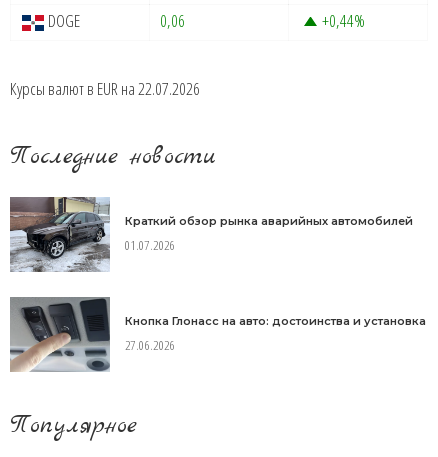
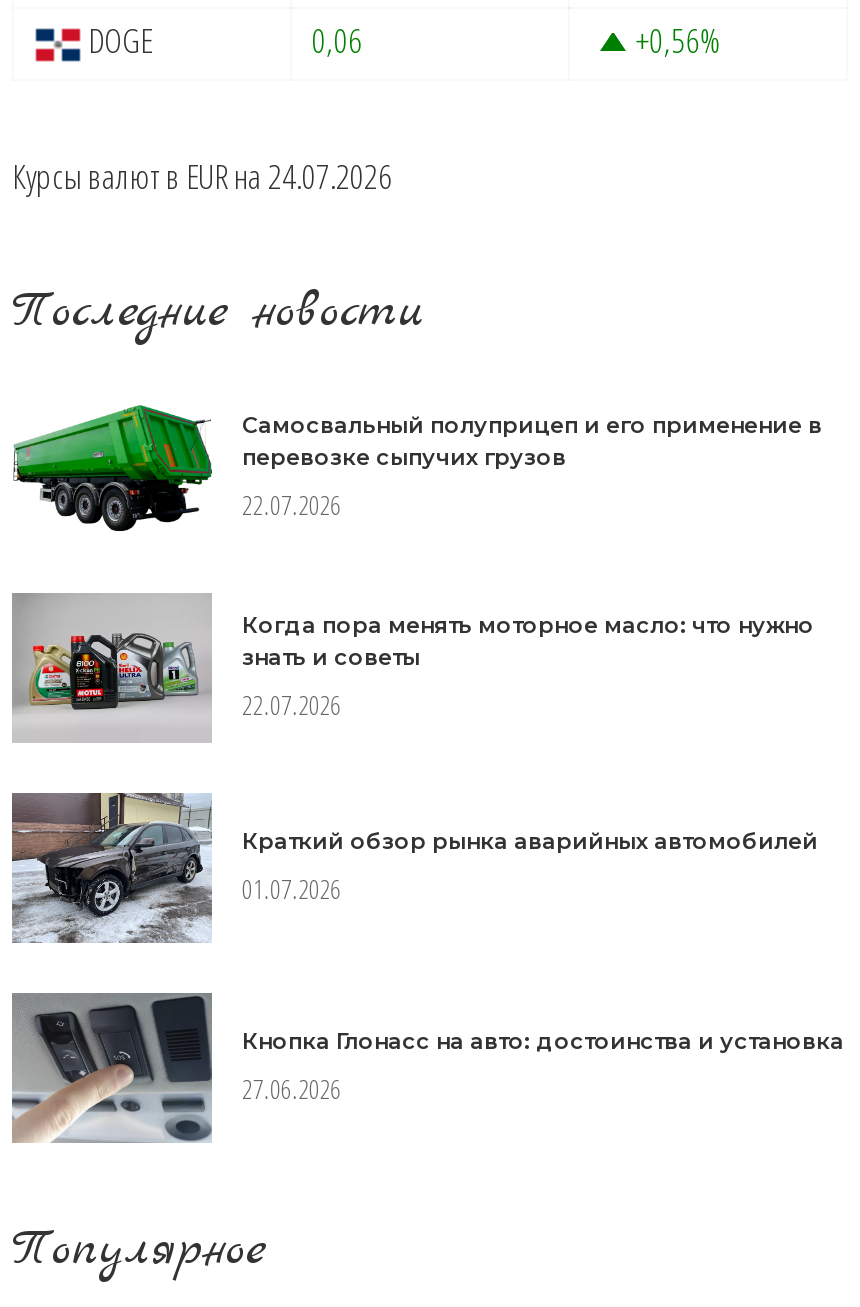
[322,9,365,32] +0,44% -> [636,18,722,64] +0,56%
[10,77,200,100] Курсы валют в EUR на 22.07.2026 -> [12,154,392,200] Курсы валют в EUR на 24.07.2026
none -> [14,403,822,723] [image] | Самосвальный полуприцеп и его применение в | перевозке сыпучих грузов | 22.07.2026 | Когда пора менять моторное масло: что нужно | знать и советы | 22.07.2026
none -> [14,615,210,743] [image]

